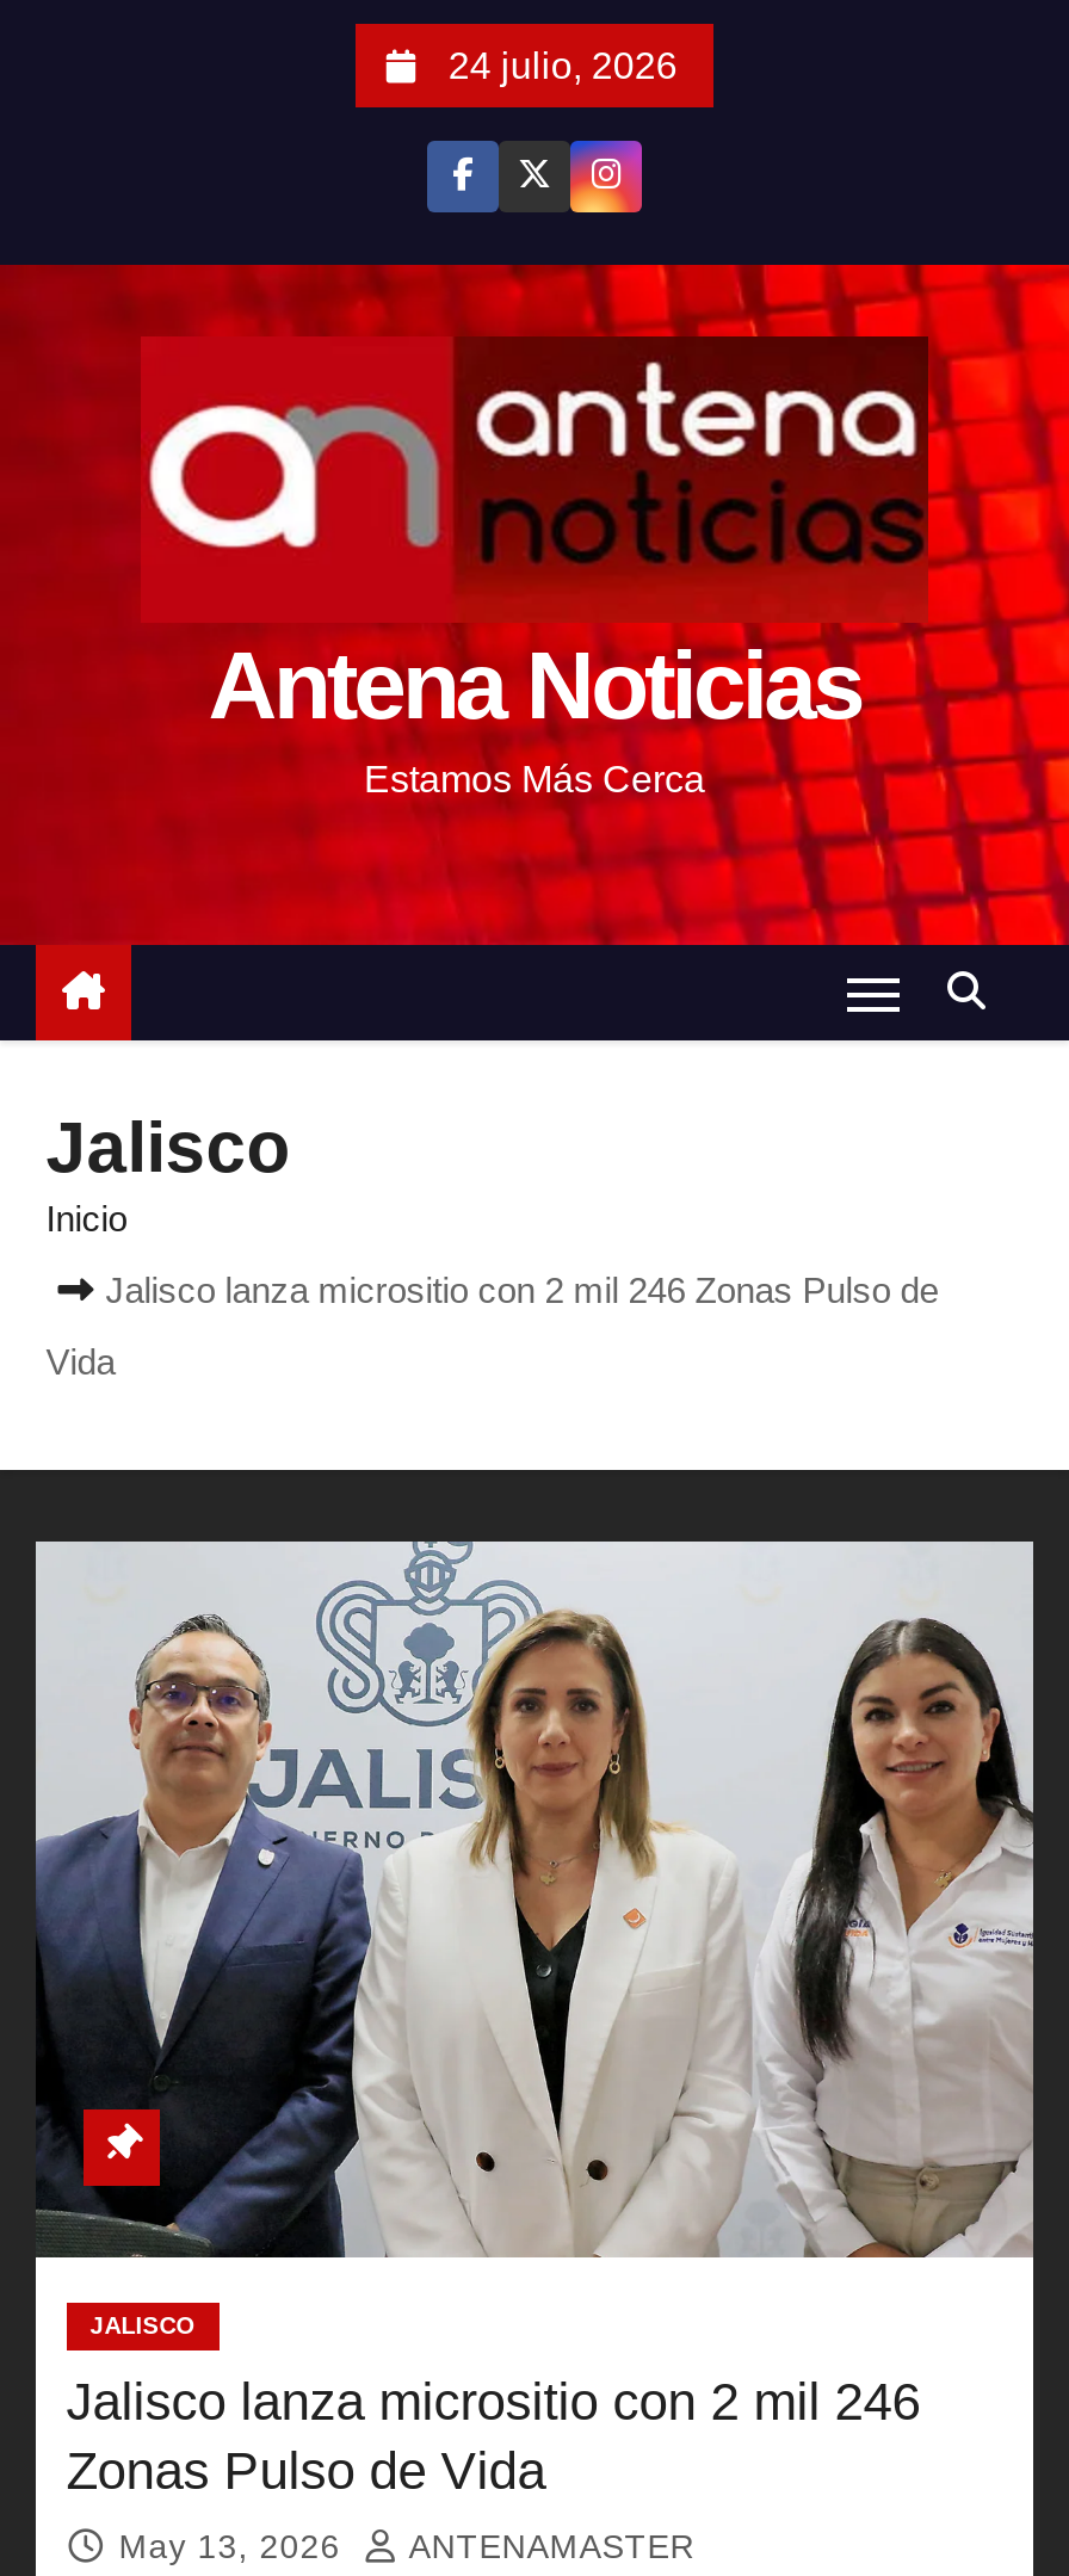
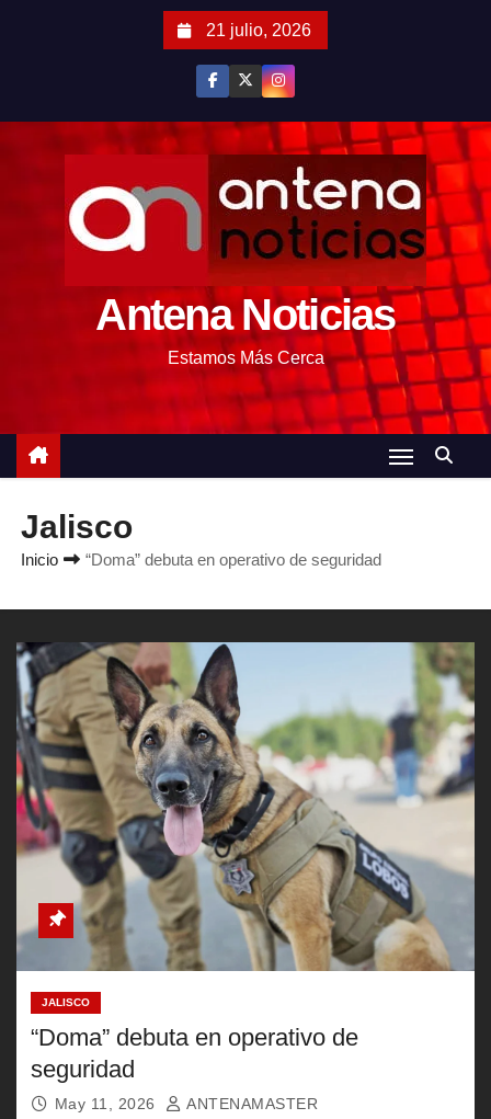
[439,45,677,86] 24 julio, 2026 -> [202,21,311,39] 21 julio, 2026
[46,1270,938,1382] Jalisco lanza micrositio con 2 mil 246 Zonas Pulso de | Vida -> [86,550,386,569] “Doma” debuta en operativo de seguridad
[33,1539,1036,2257] [image] -> [15,642,475,972] [image]
[66,2371,921,2565] Jalisco lanza micrositio con 2 mil 246 | Zonas Pulso de Vida | May 13, 2026 -> [30,1023,358,1112] “Doma” debuta en operativo de | seguridad | May 11, 2026

